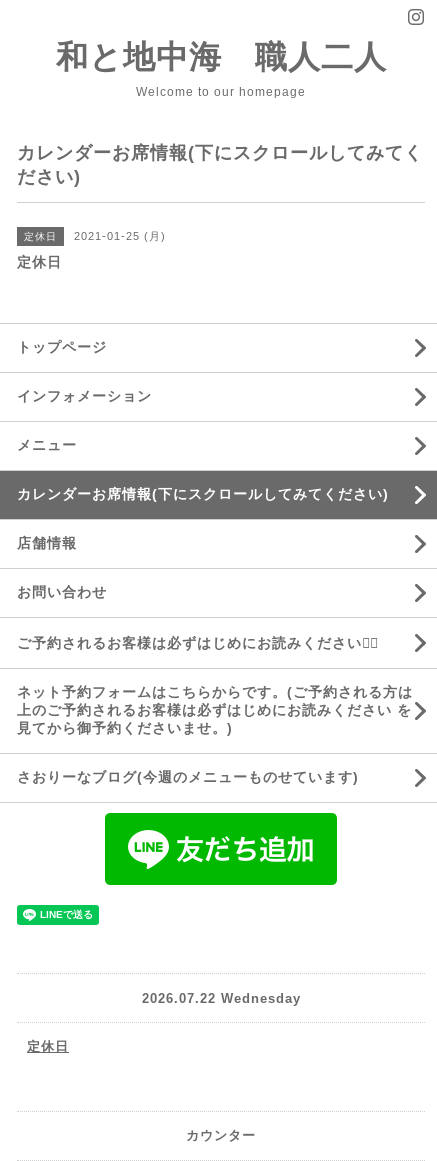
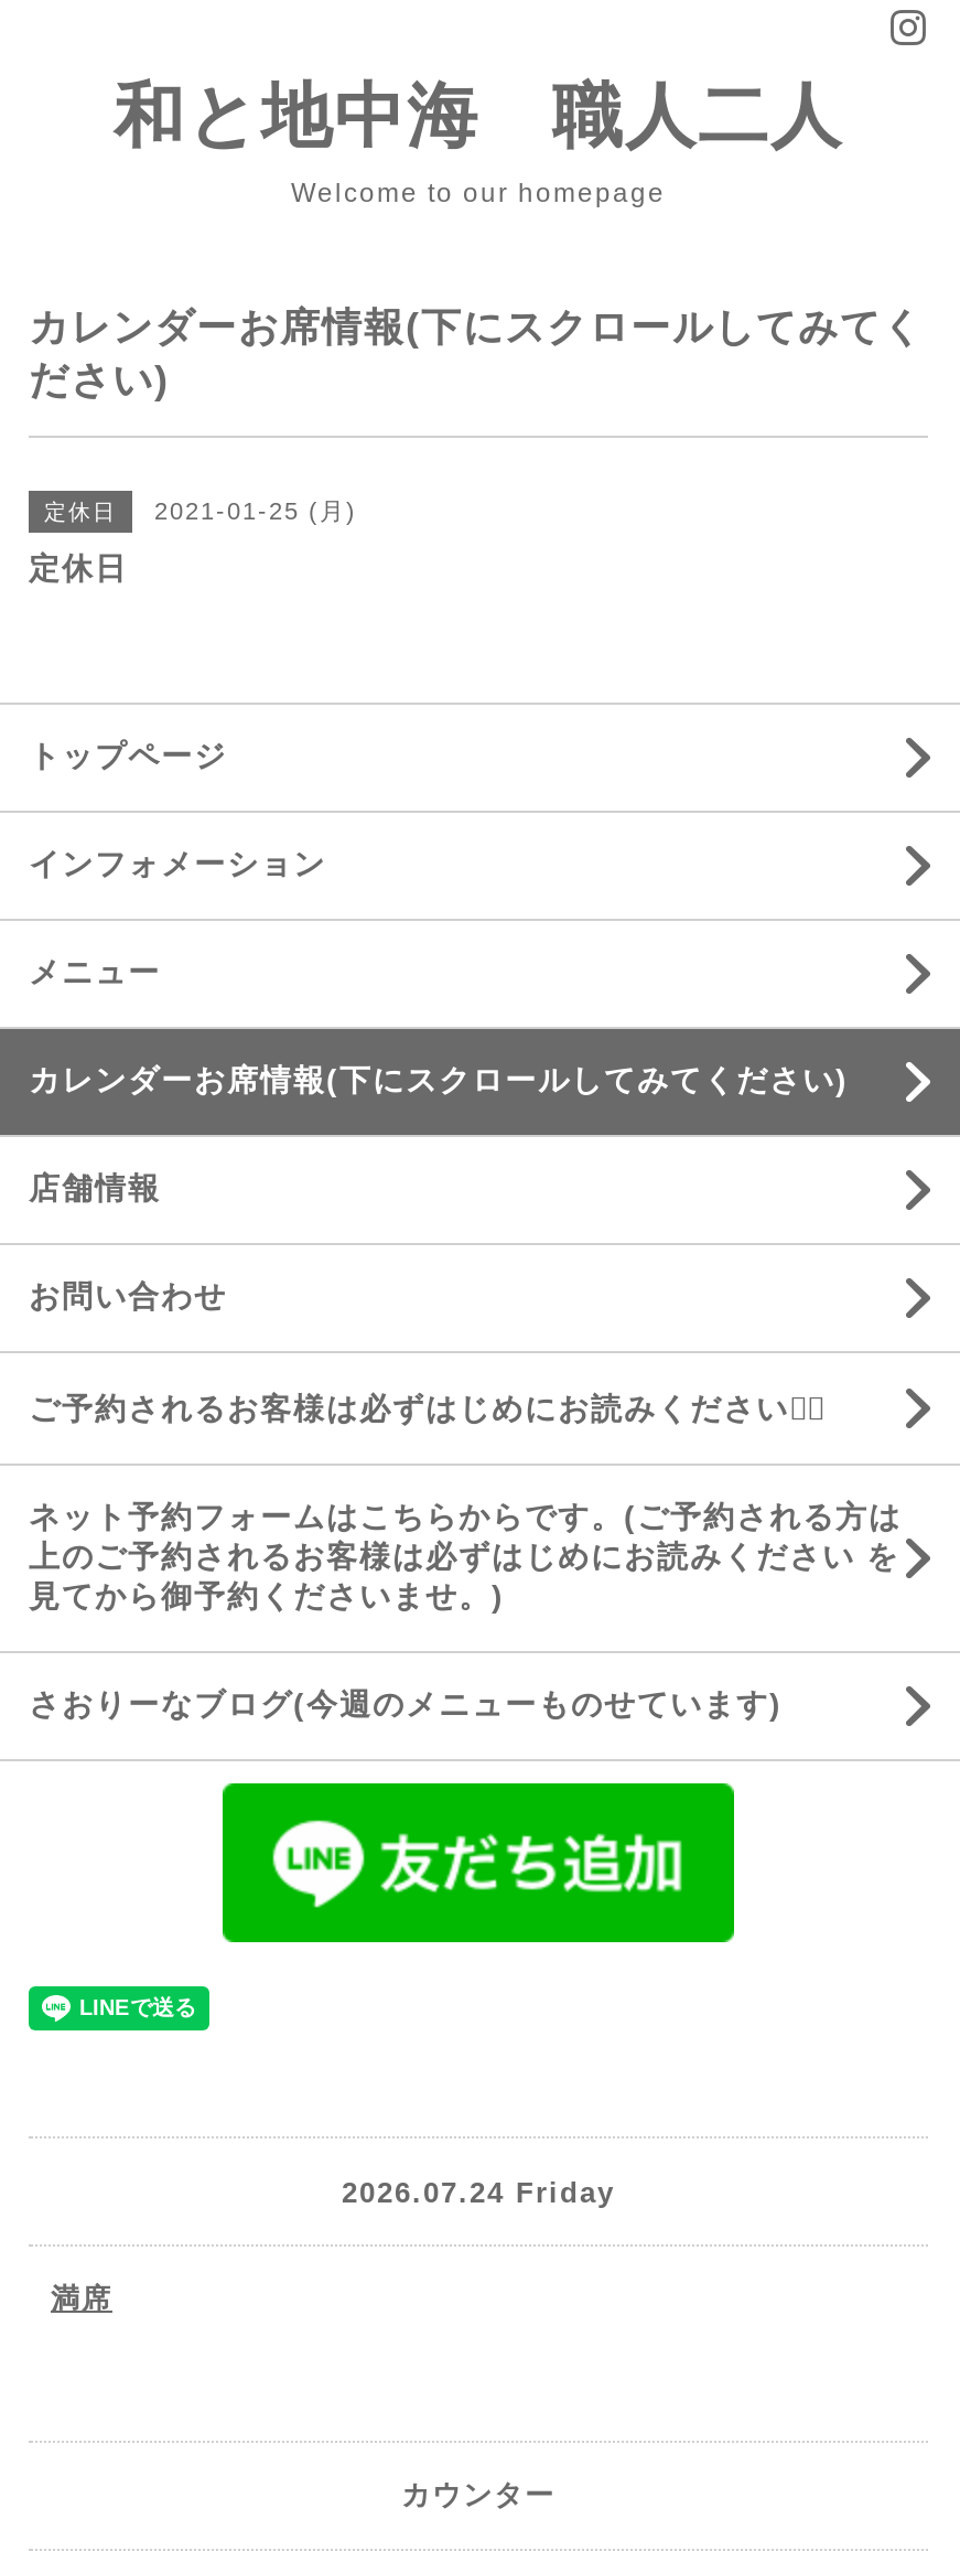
[141,990,300,1005] 2026.07.22 Wednesday -> [342,2175,615,2208] 2026.07.24 Friday
[27,1039,69,1054] 定休日 -> [51,2282,112,2315] 満席

